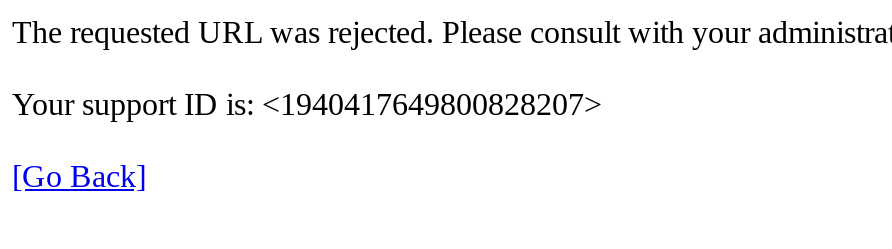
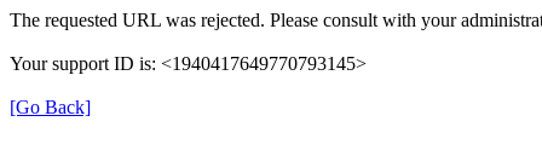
[12,87,602,121] Your support ID is: <1940417649800828207> -> [10,53,367,74] Your support ID is: <1940417649770793145>

